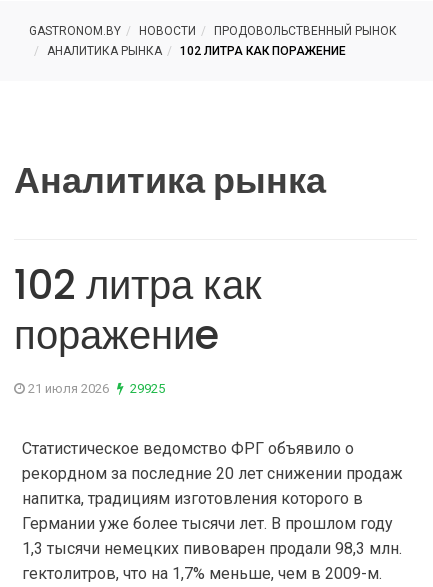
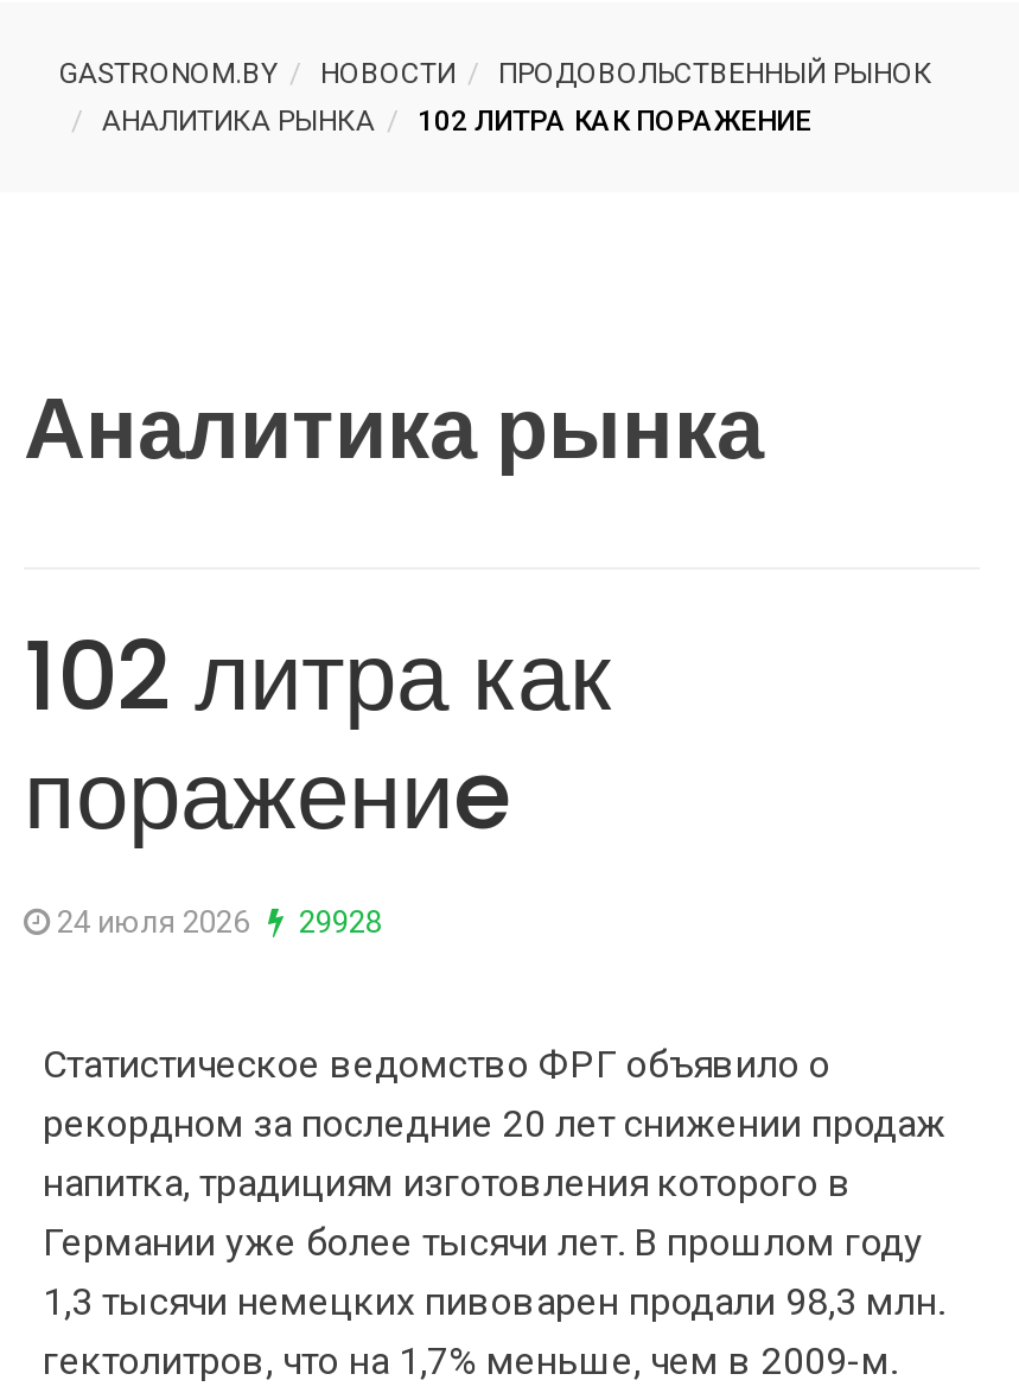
[25,381,112,396] 21 июля 2026 -> [50,904,256,940] 24 июля 2026
[127,381,165,396] 29925 -> [292,904,382,940] 29928

